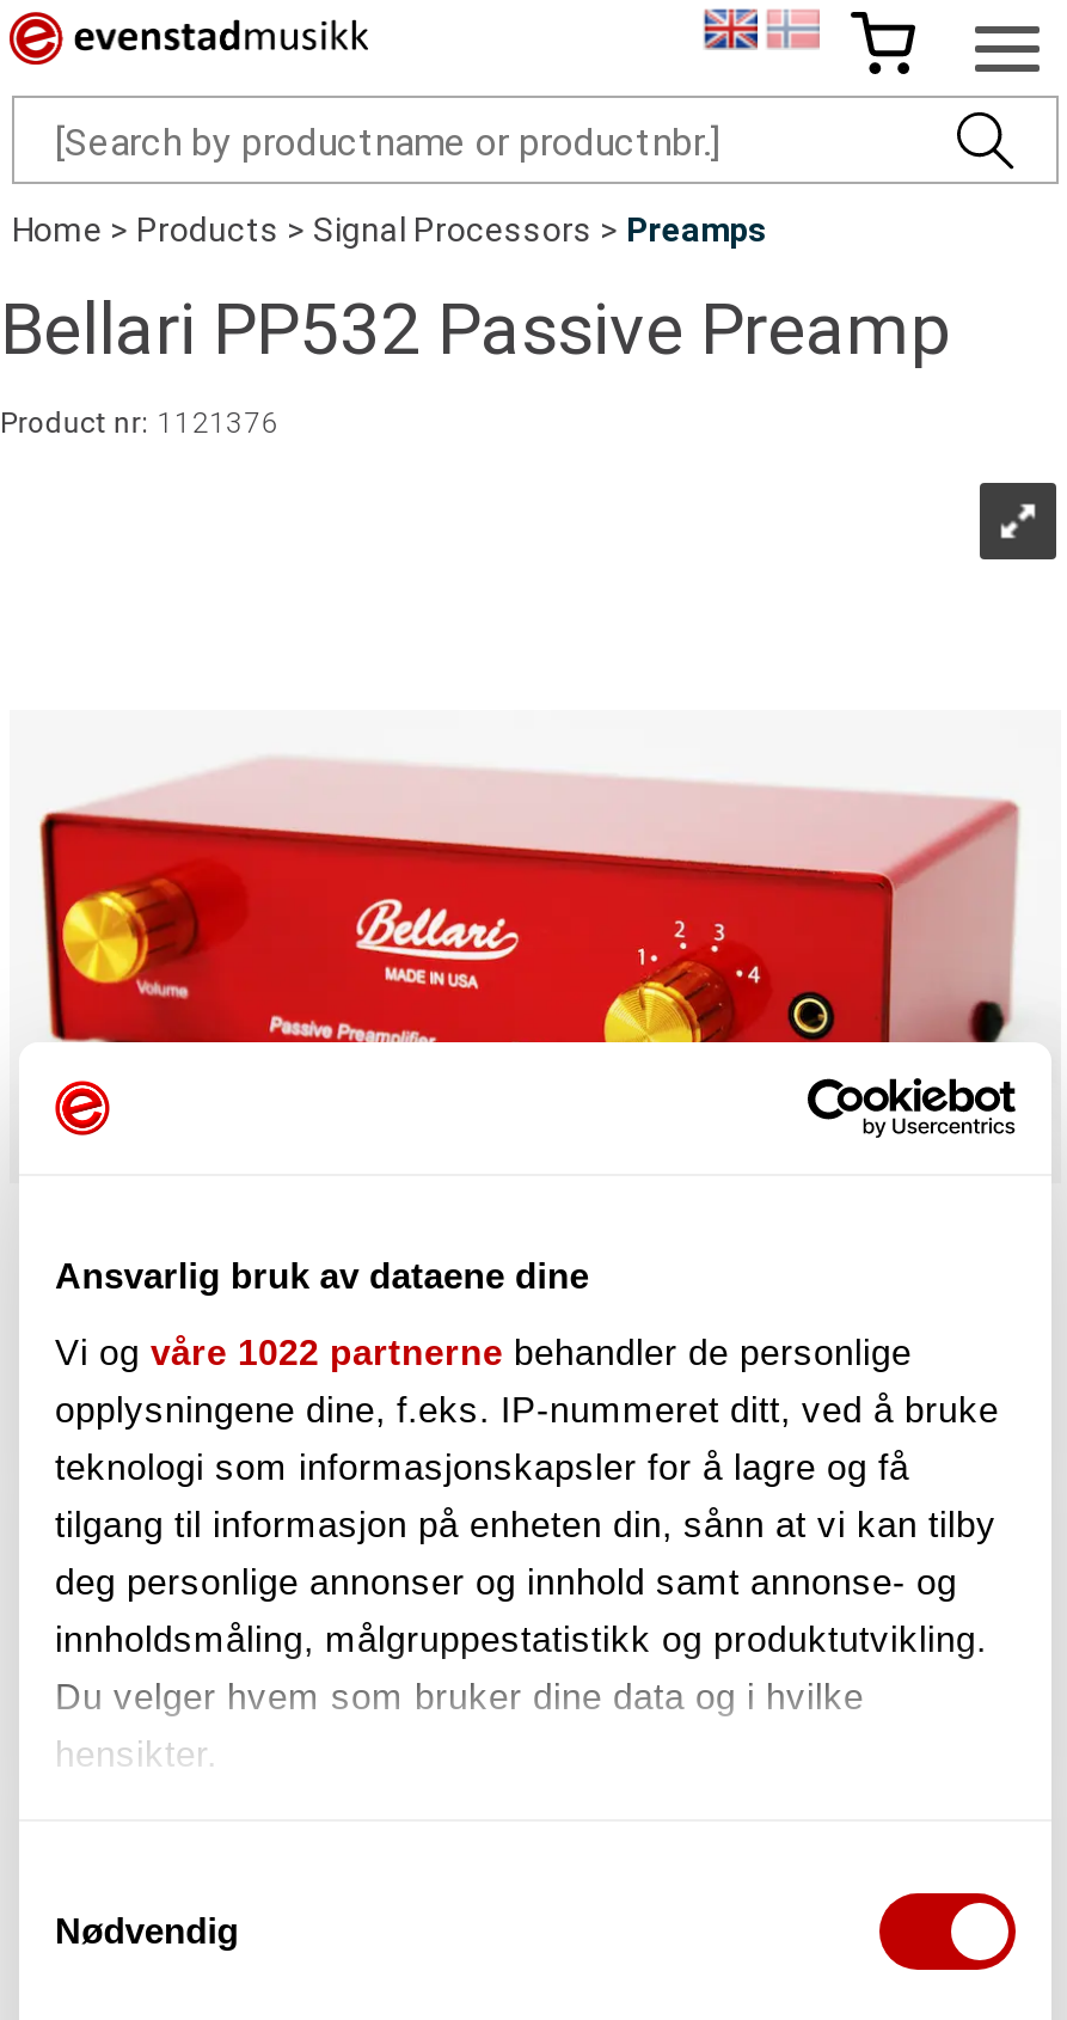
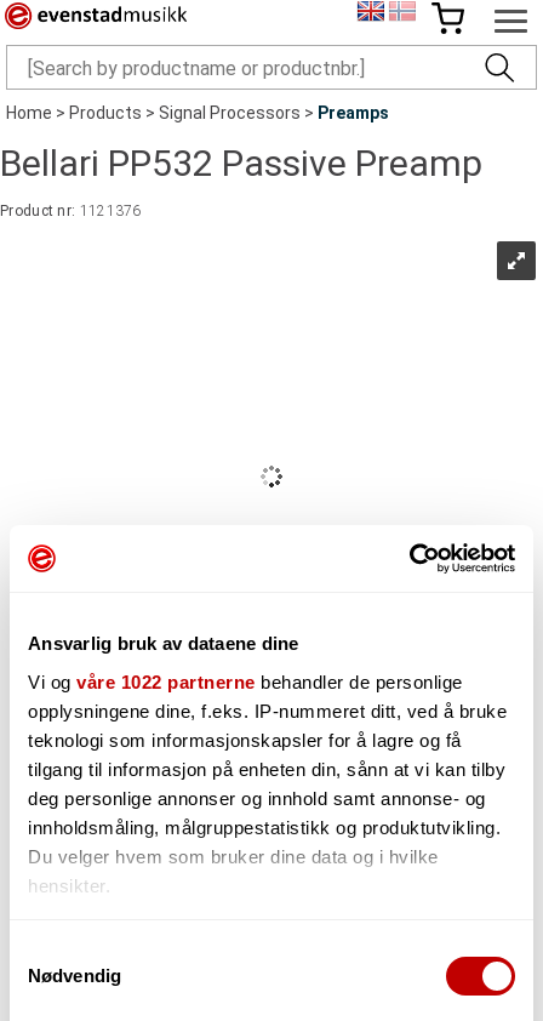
[36,755,1023,1045] [image] -> none

